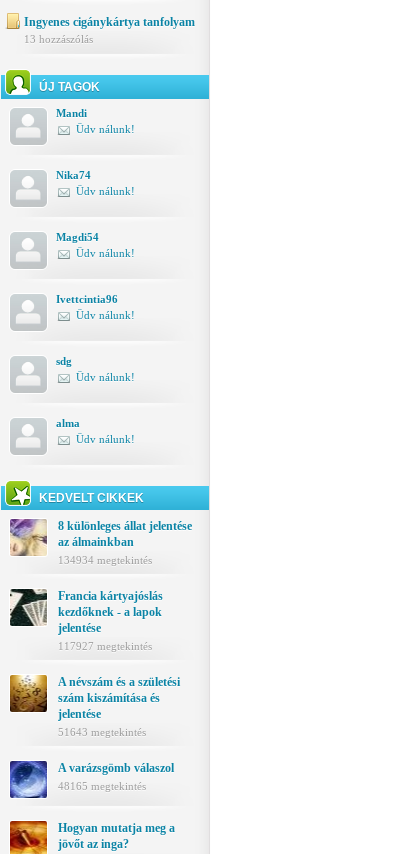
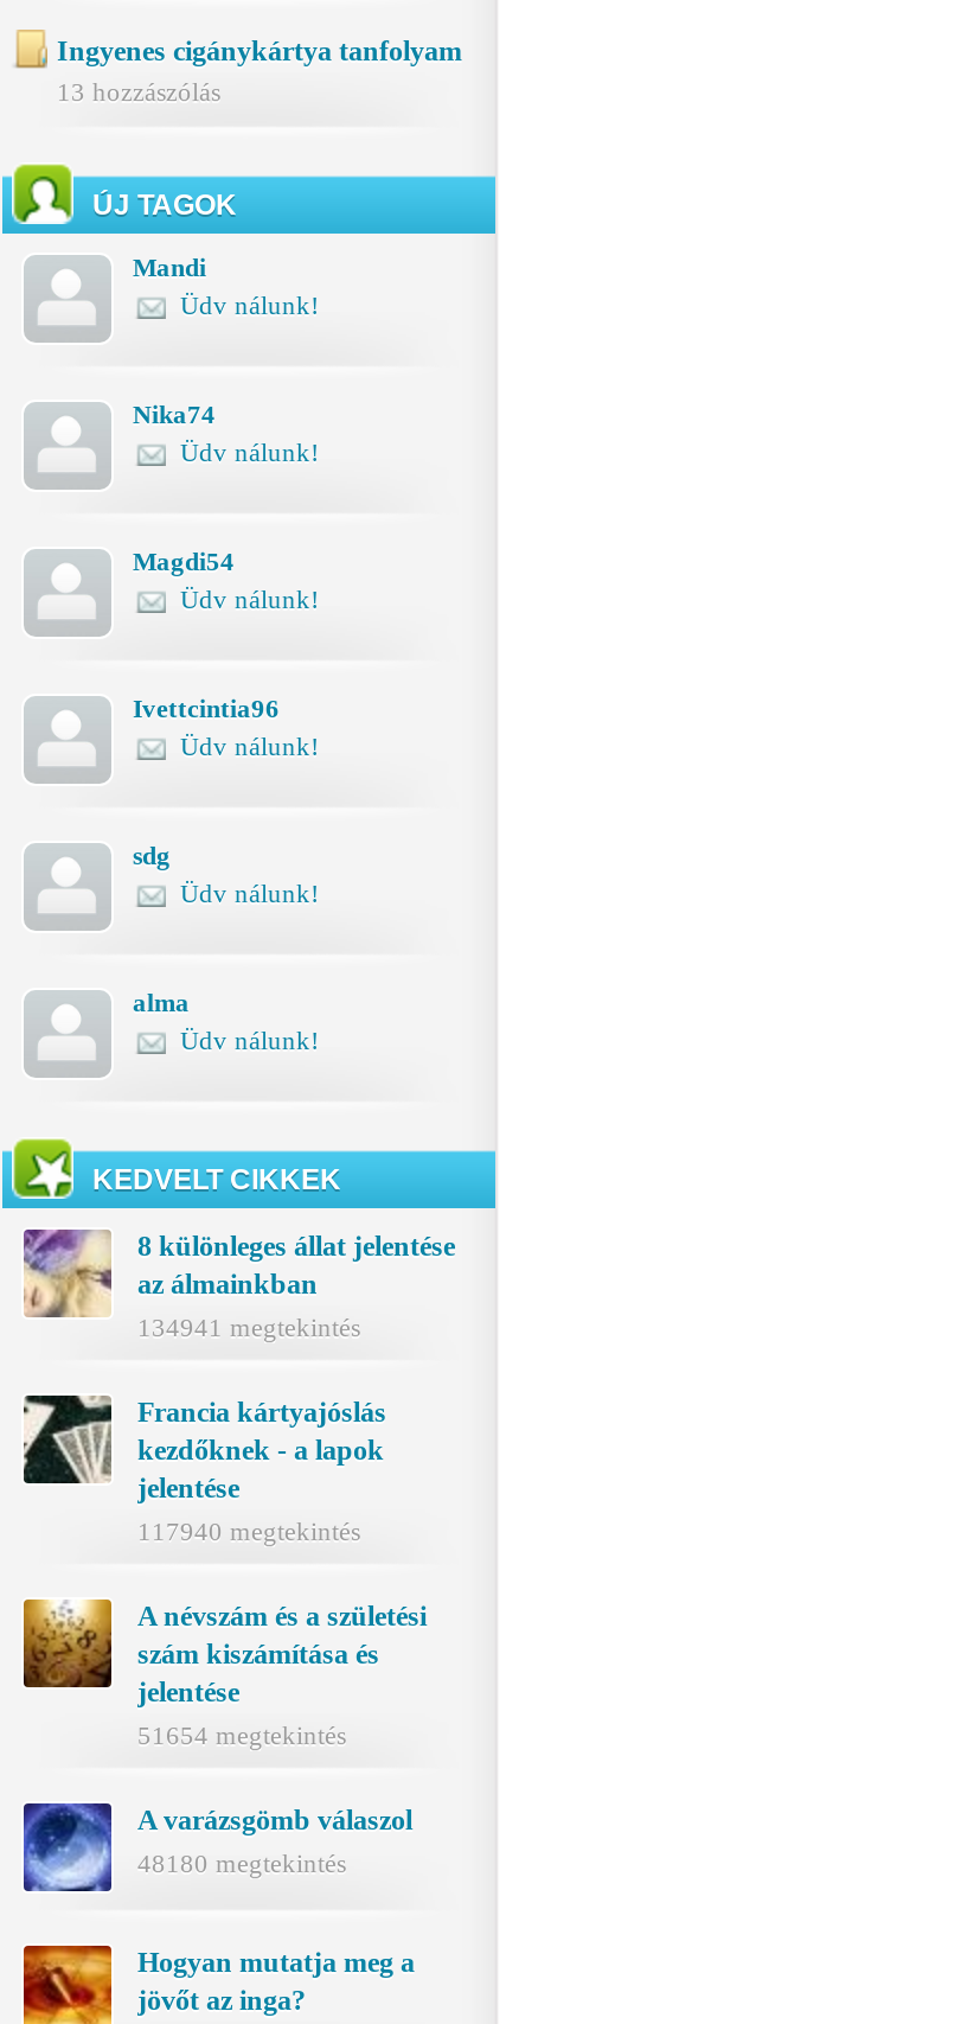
[58,554,152,566] 134934 megtekintés -> [137,1313,360,1341] 134941 megtekintés
[58,640,152,652] 117927 megtekintés -> [137,1517,360,1545] 117940 megtekintés
[58,726,146,738] 51643 megtekintés -> [137,1720,346,1749] 51654 megtekintés
[58,780,146,792] 48165 megtekintés -> [137,1849,346,1877] 48180 megtekintés

